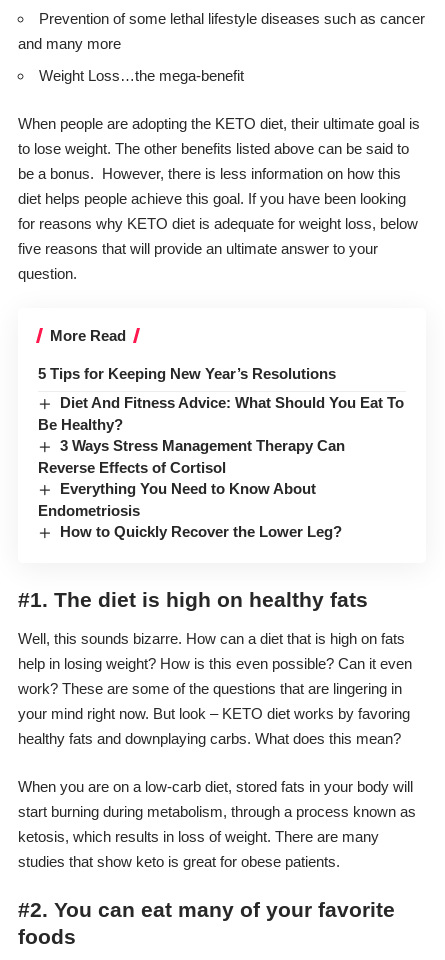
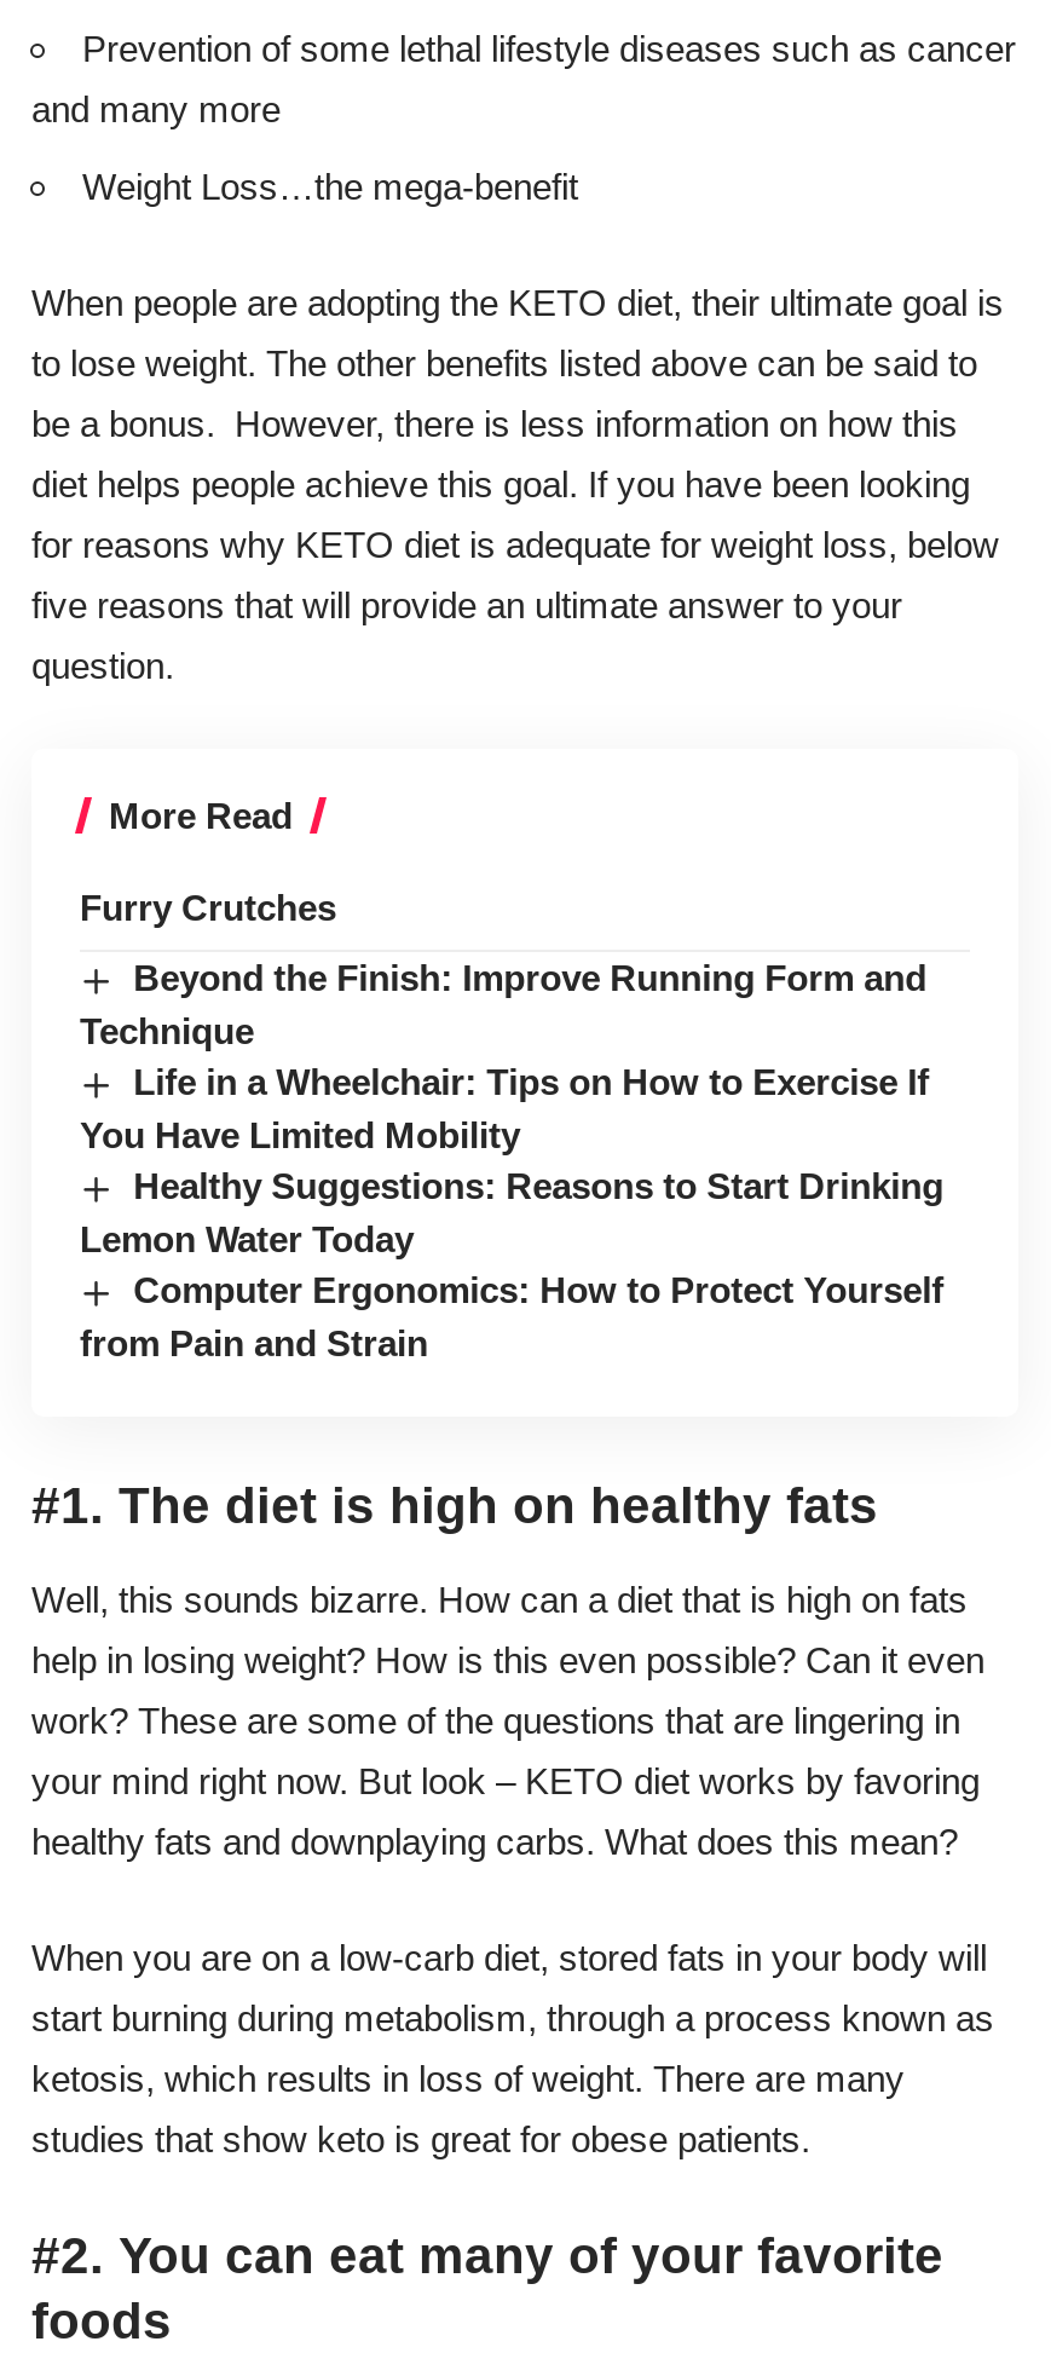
[38,365,336,382] 5 Tips for Keeping New Year’s Resolutions -> [80,887,336,929] Furry Crutches
[38,394,404,540] Diet And Fitness Advice: What Should You Eat To | Be Healthy? | 3 Ways Stress Management Therapy Can | Reverse Effects of Cortisol | Everything You Need to Know About | Endometriosis | How to Quickly Recover the Lower Leg? -> [80,958,944,1365] Beyond the Finish: Improve Running Form and | Technique | Life in a Wheelchair: Tips on How to Exercise If | You Have Limited Mobility | Healthy Suggestions: Reasons to Start Drinking | Lemon Water Today | Computer Ergonomics: How to Protect Yourself | from Pain and Strain

